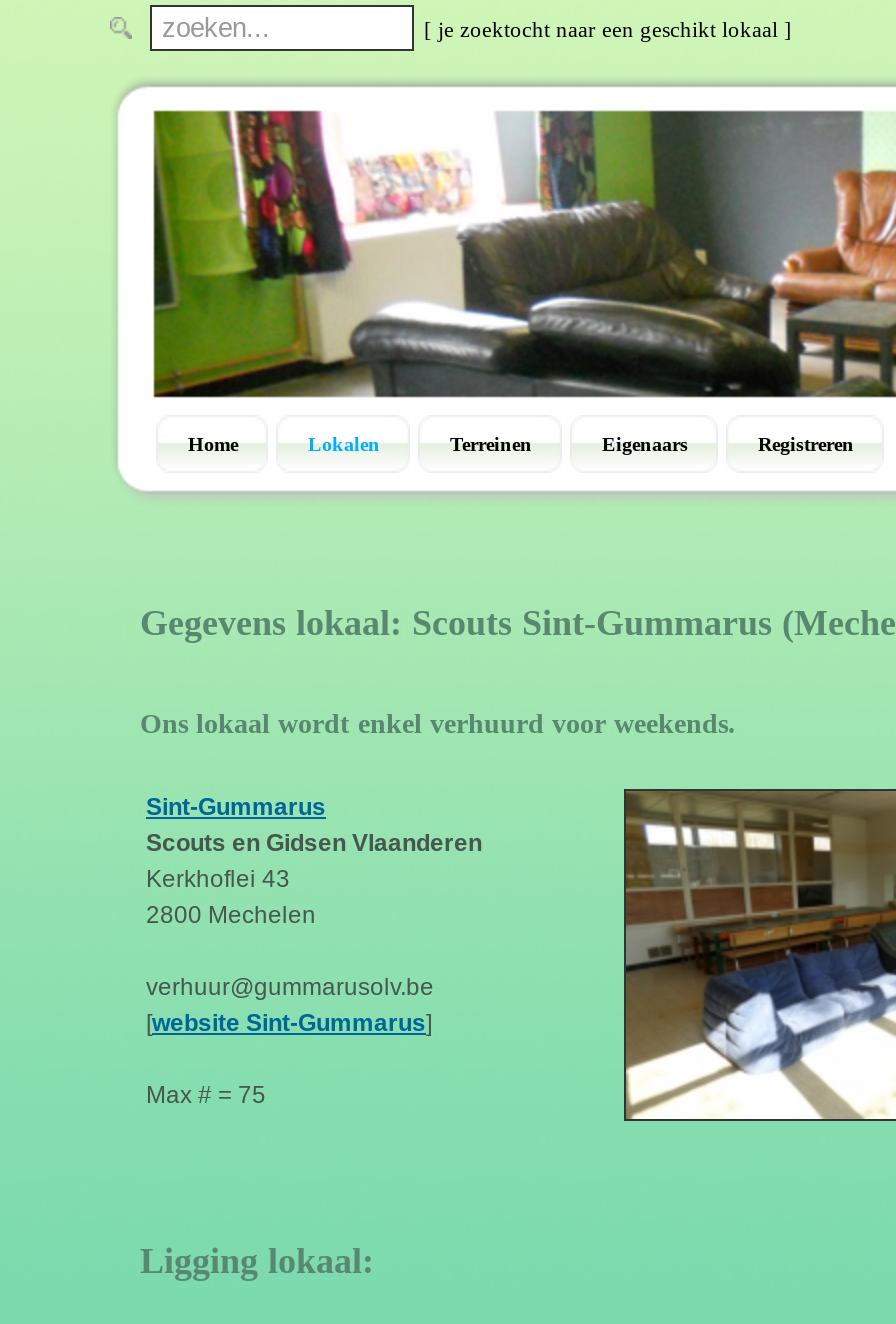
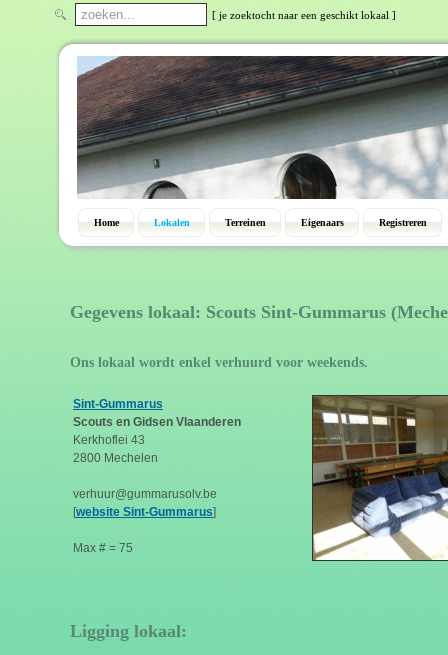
[152,109,890,399] [image] -> [76,55,445,199] [image]

